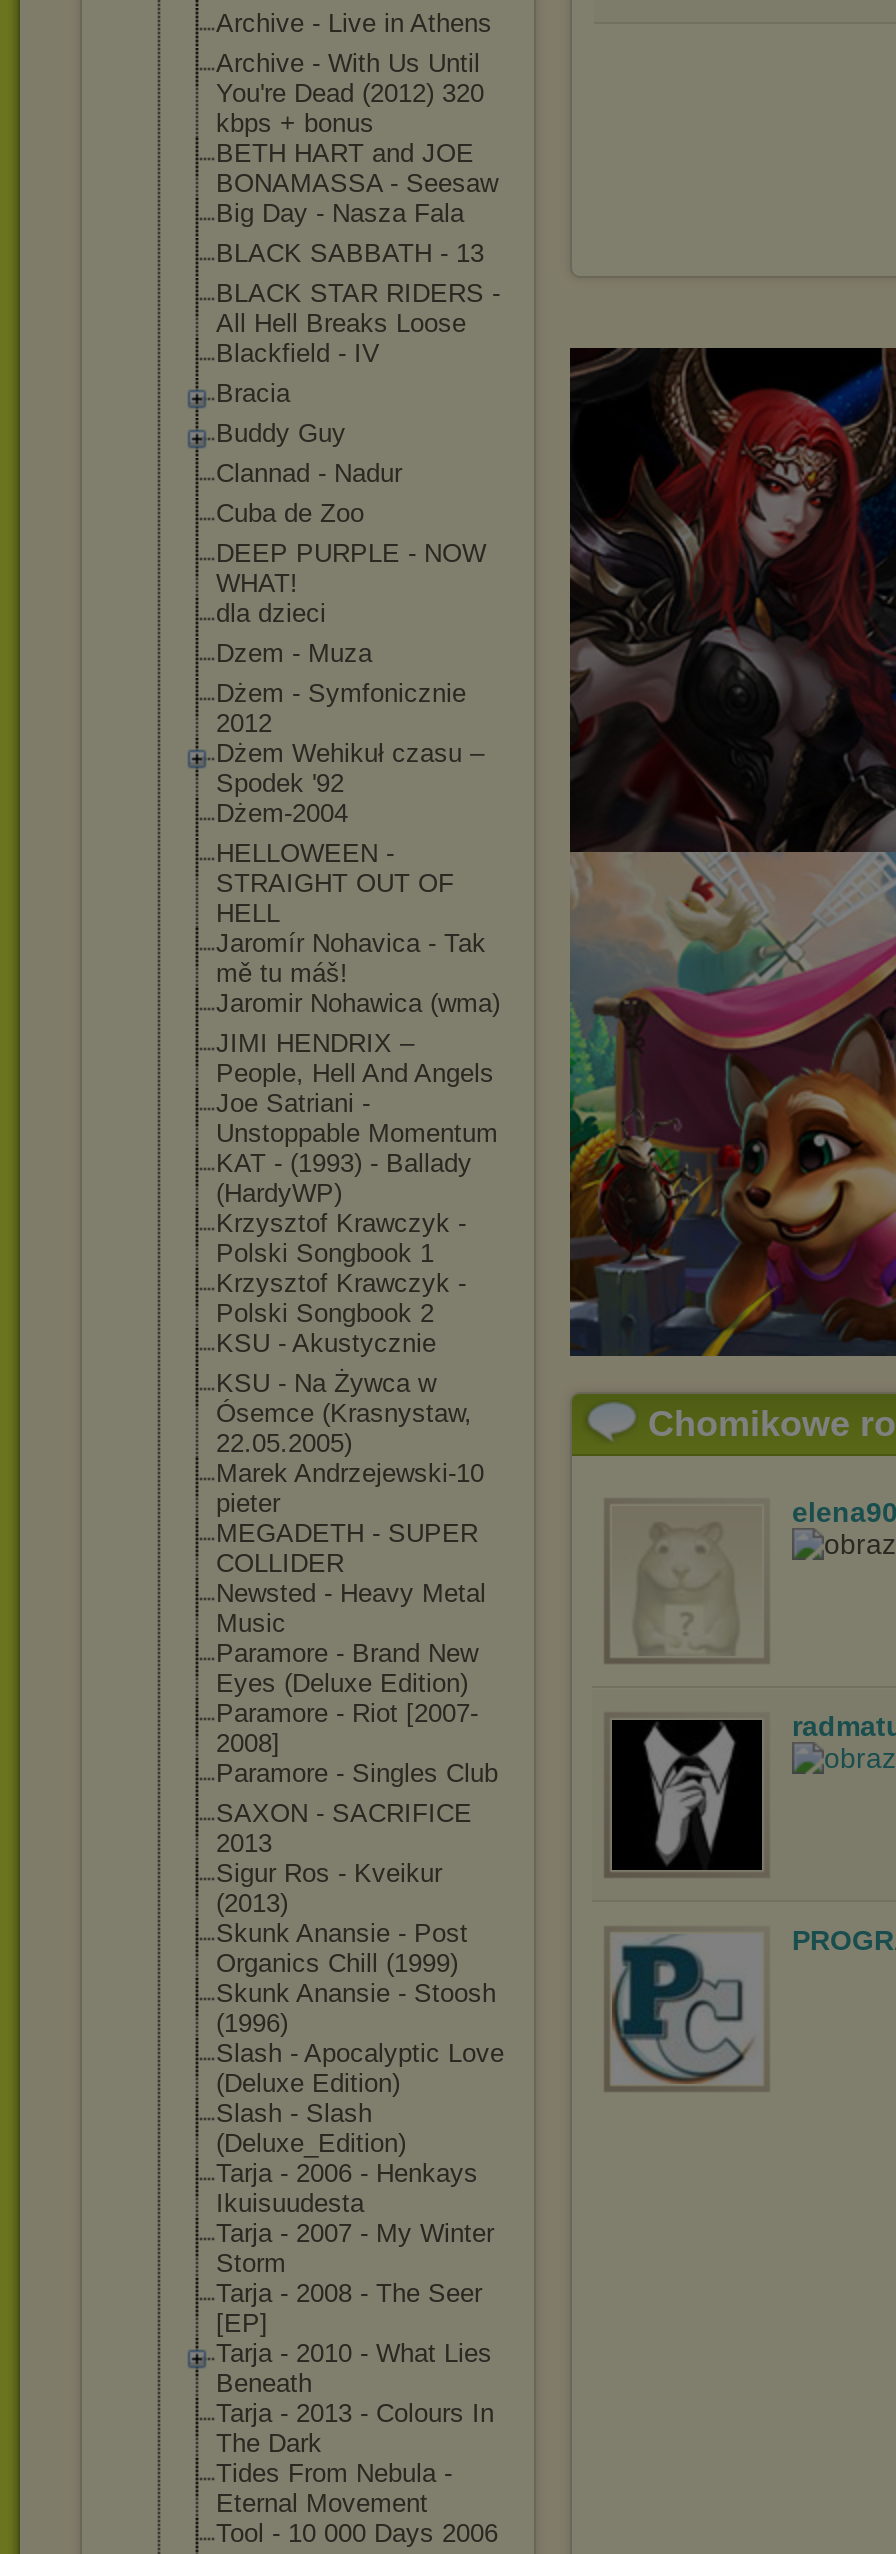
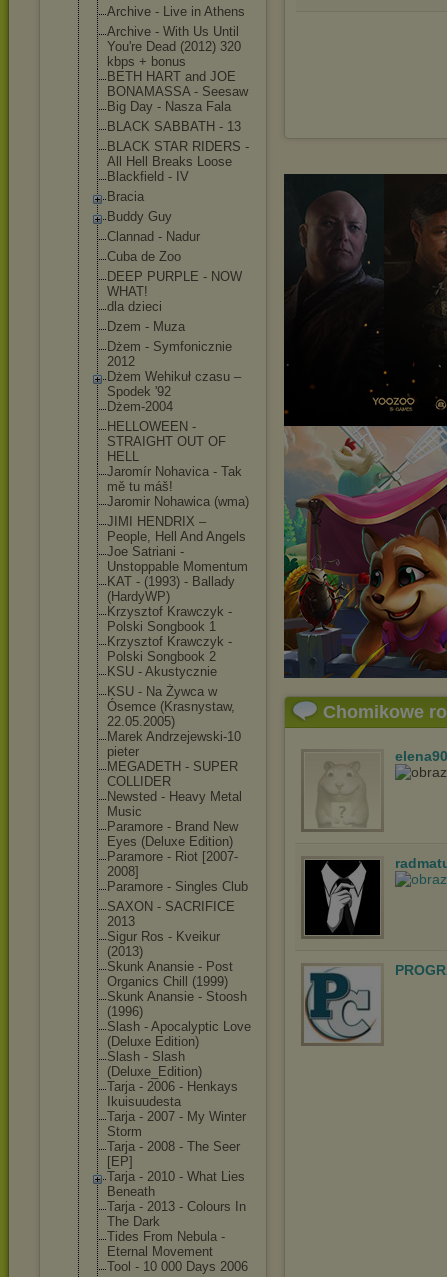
[568,348,890,852] [image] -> [284,174,444,427] [image]

